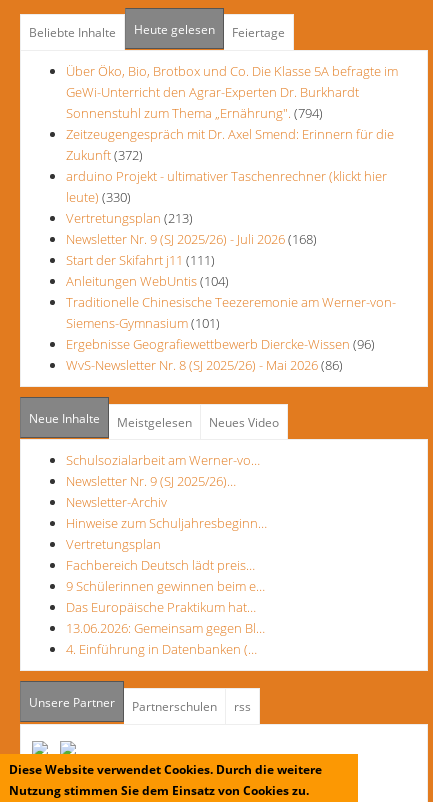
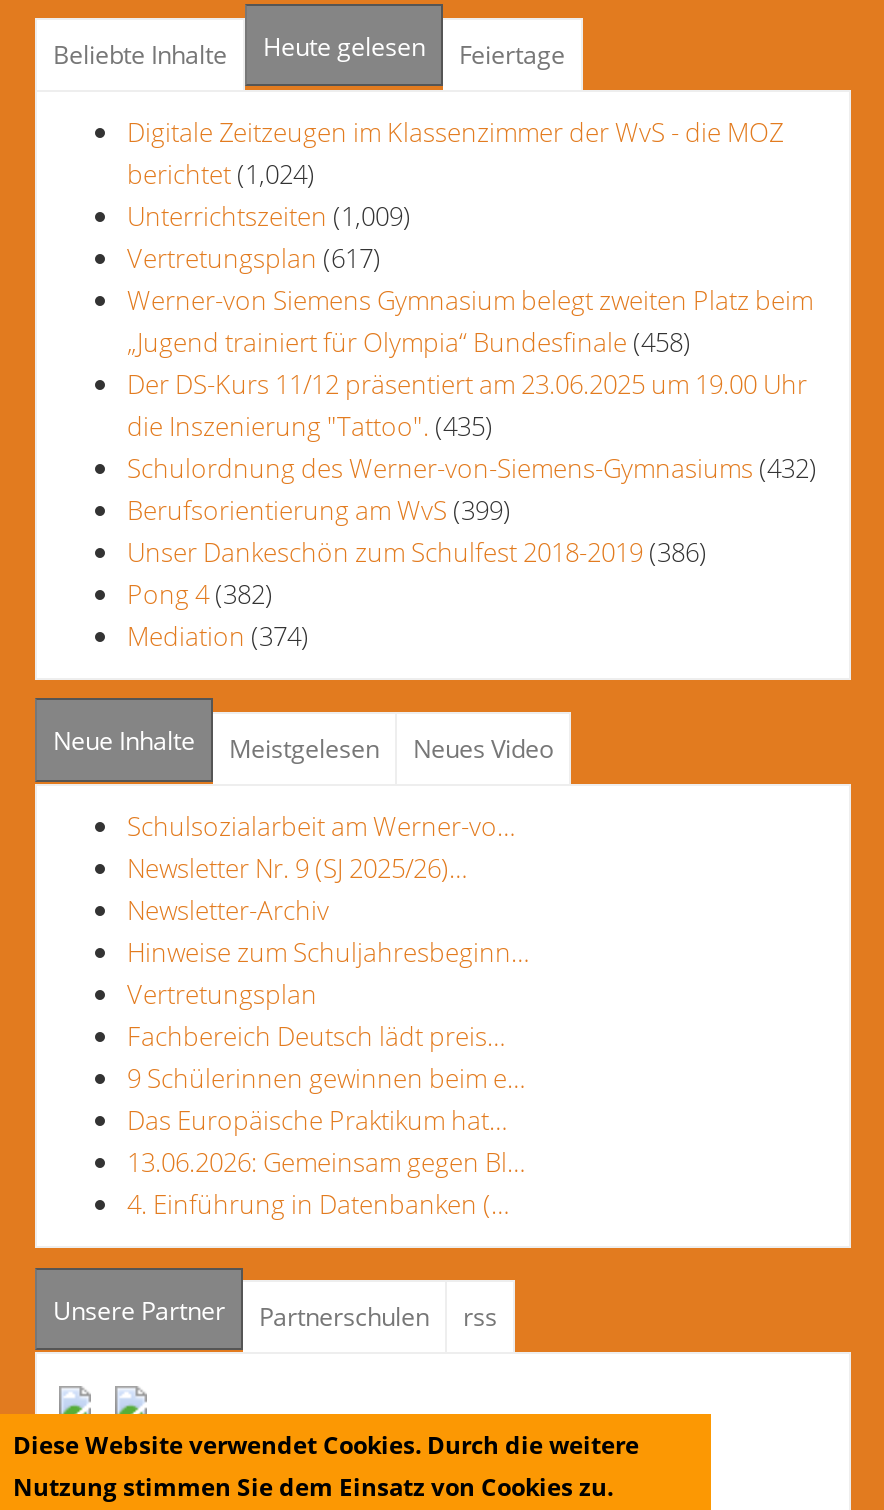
[66,62,398,374] Über Öko, Bio, Brotbox und Co. Die Klasse 5A befragte im | GeWi-Unterricht den Agrar-Experten Dr. Burkhardt | Sonnenstuhl zum Thema „Ernährung". (794) | Zeitzeugengespräch mit Dr. Axel Smend: Erinnern für die | Zukunft (372) | arduino Projekt - ultimativer Taschenrechner (klickt hier | leute) (330) | Vertretungsplan (213) | Newsletter Nr. 9 (SJ 2025/26) - Juli 2026 (168) | Start der Skifahrt j11 (111) | Anleitungen WebUntis (104) | Traditionelle Chinesische Teezeremonie am Werner-von- | Siemens-Gymnasium (101) | Ergebnisse Geografiewettbewerb Diercke-Wissen (96) | WvS-Newsletter Nr. 8 (SJ 2025/26) - Mai 2026 (86) -> [127,113,817,653] Digitale Zeitzeugen im Klassenzimmer der WvS - die MOZ | berichtet (1,024) | Unterrichtszeiten (1,009) | Vertretungsplan (617) | Werner-von Siemens Gymnasium belegt zweiten Platz beim | „Jugend trainiert für Olympia“ Bundesfinale (458) | Der DS-Kurs 11/12 präsentiert am 23.06.2025 um 19.00 Uhr | die Inszenierung "Tattoo". (435) | Schulordnung des Werner-von-Siemens-Gymnasiums (432) | Berufsorientierung am WvS (399) | Unser Dankeschön zum Schulfest 2018-2019 (386) | Pong 4 (382) | Mediation (374)

